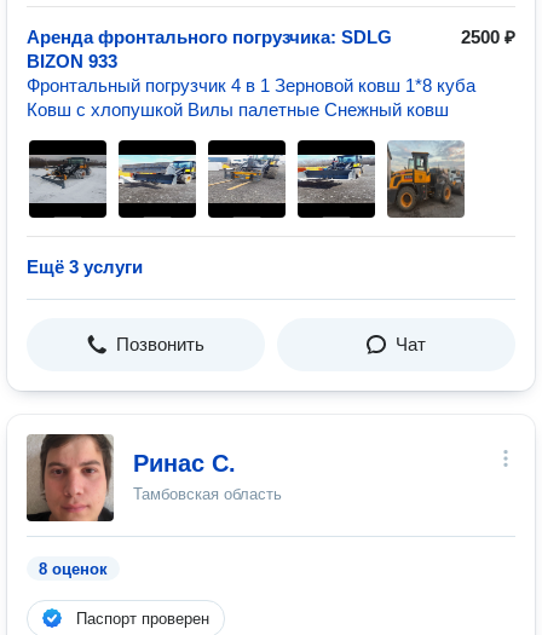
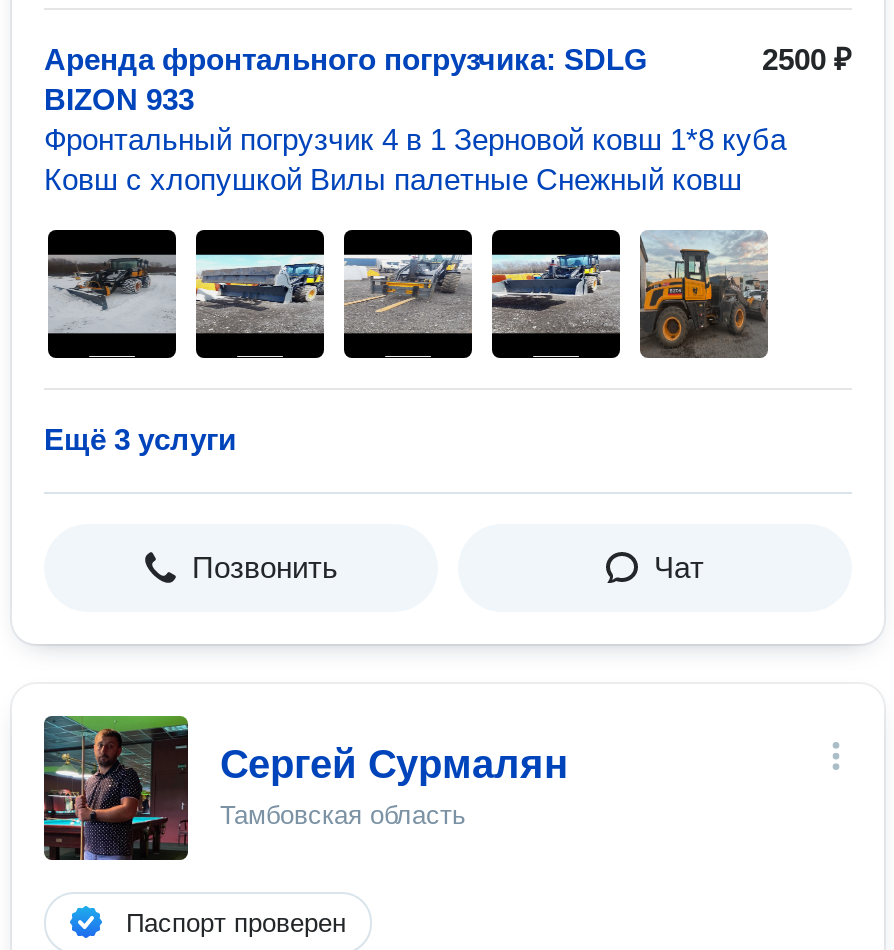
[27,433,236,523] [image] | Ринас С. -> [44,714,568,812] [image] | Сергей Сурмалян
[39,560,108,578] 8 оценок -> none

